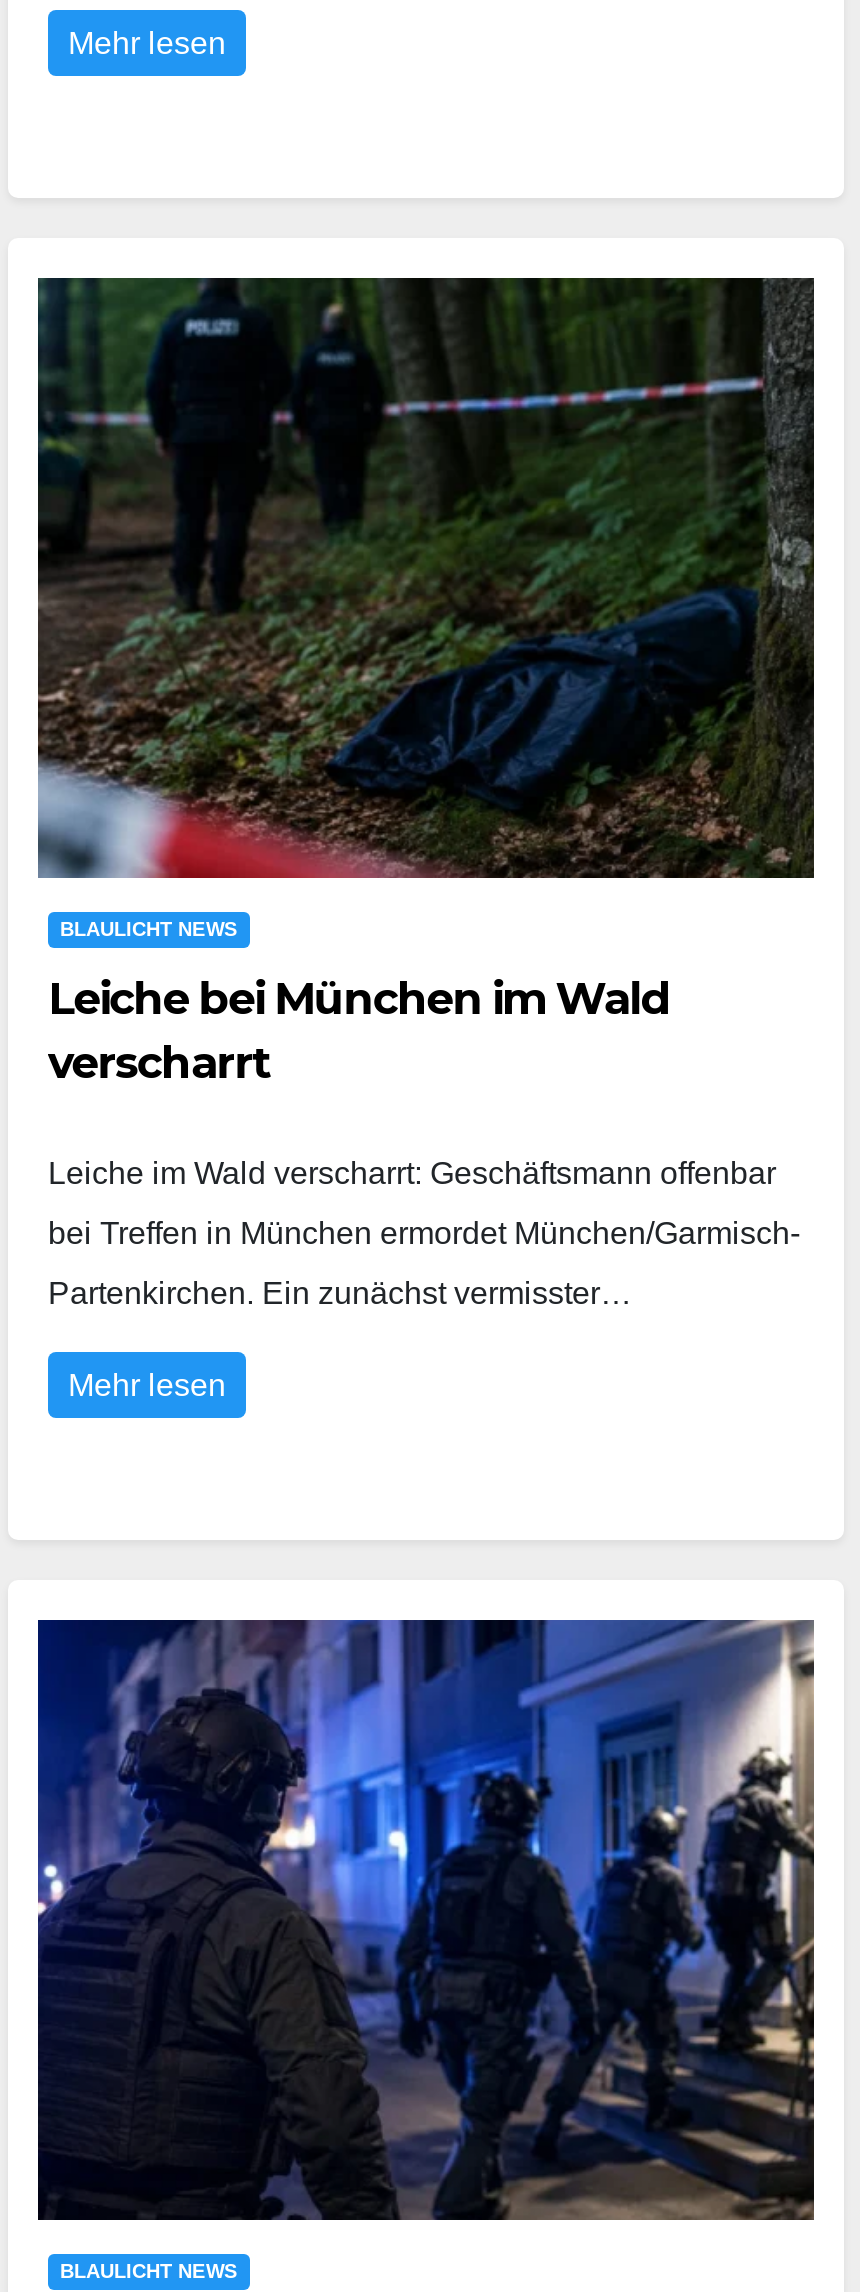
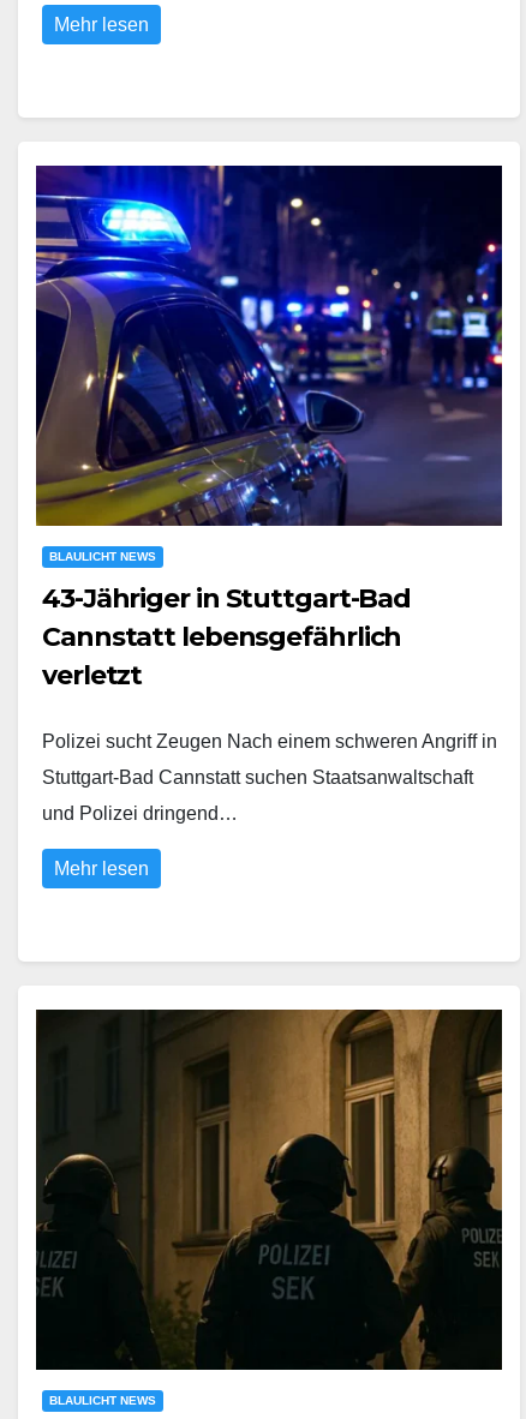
[36,276,816,880] [image] -> [35,164,503,527] [image]
[48,972,671,1090] Leiche bei München im Wald | verscharrt -> [42,582,411,691] 43-Jähriger in Stuttgart-Bad | Cannstatt lebensgefährlich | verletzt
[48,1156,776,1190] Leiche im Wald verscharrt: Geschäftsmann offenbar -> [42,731,497,752] Polizei sucht Zeugen Nach einem schweren Angriff in
[48,1216,800,1250] bei Treffen in München ermordet München/Garmisch- -> [42,767,473,788] Stuttgart-Bad Cannstatt suchen Staatsanwaltschaft
[48,1276,632,1310] Partenkirchen. Ein zunächst vermisster… -> [42,803,238,824] und Polizei dringend…
[36,1618,816,2222] [image] -> [35,1008,503,1371] [image]

